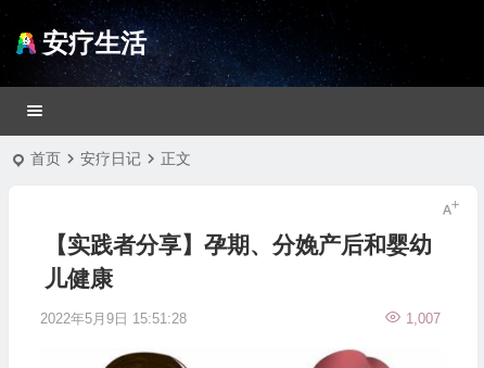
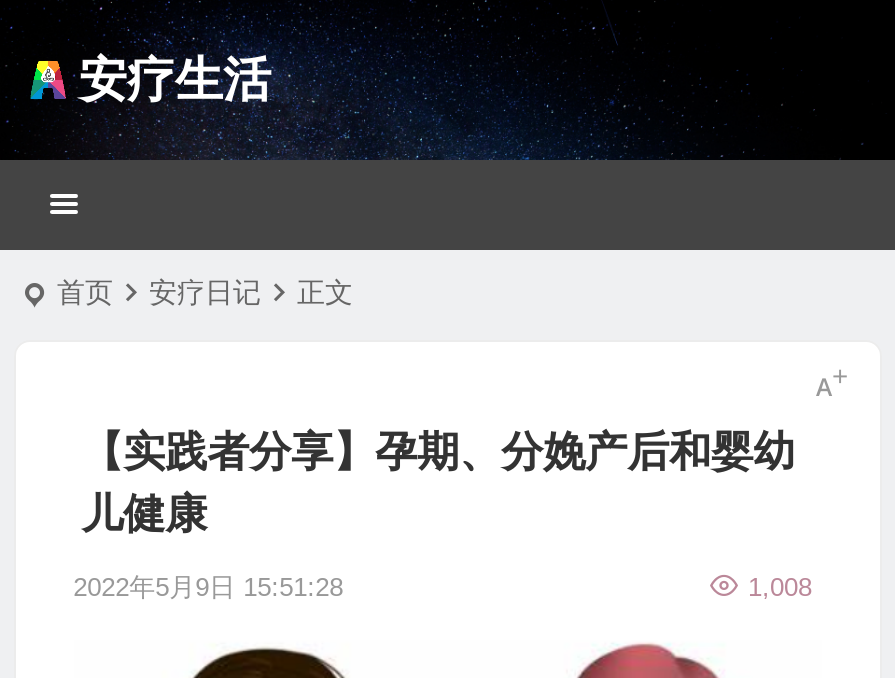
[406,310,441,327] 1,007 -> [748,572,812,602] 1,008

